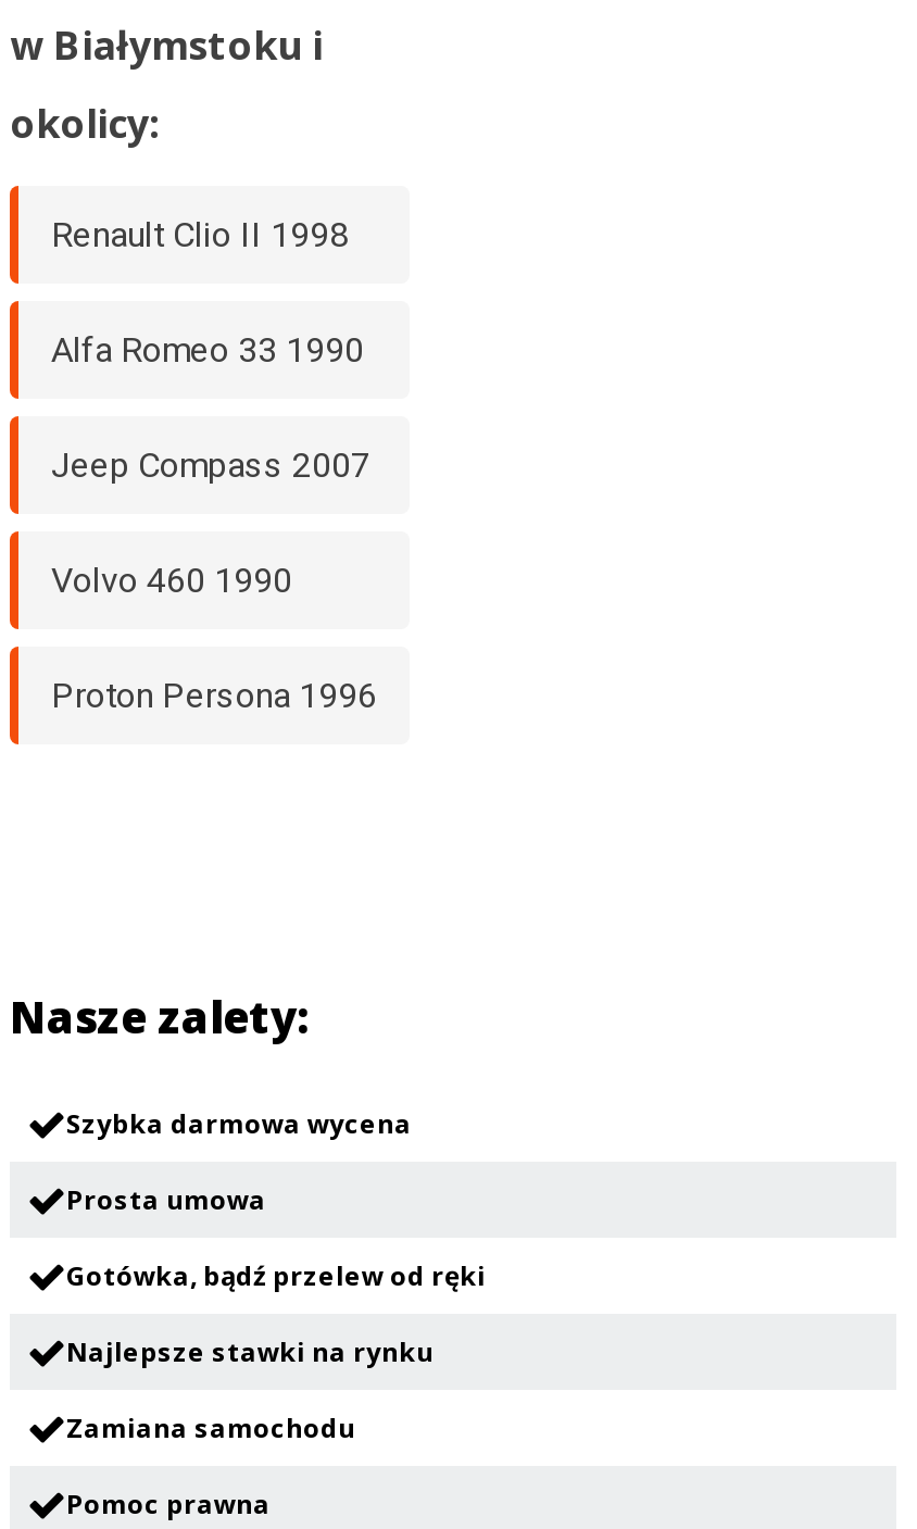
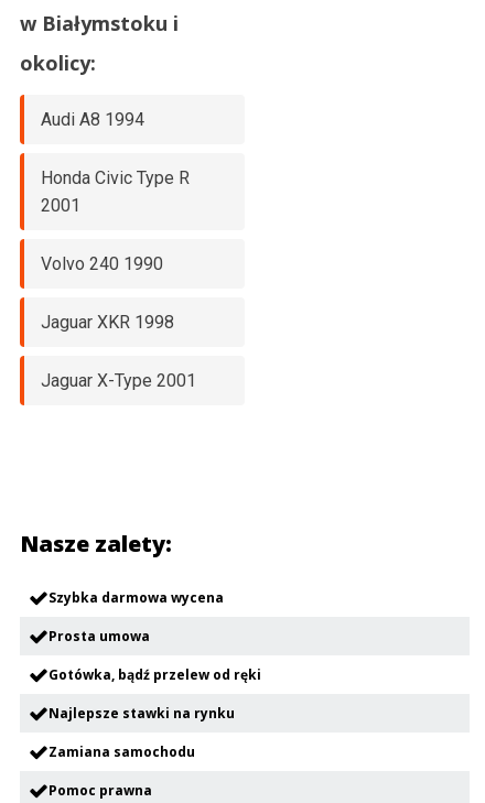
[51,215,349,256] Renault Clio II 1998 -> [41,109,144,130] Audi A8 1994
[51,330,364,371] Alfa Romeo 33 1990 -> [41,168,190,216] Honda Civic Type R | 2001
[51,445,370,486] Jeep Compass 2007 -> [41,254,163,275] Volvo 240 1990
[51,560,292,602] Volvo 460 1990 -> [41,312,174,333] Jaguar XKR 1998
[51,675,377,717] Proton Persona 1996 -> [41,370,196,391] Jaguar X-Type 2001

